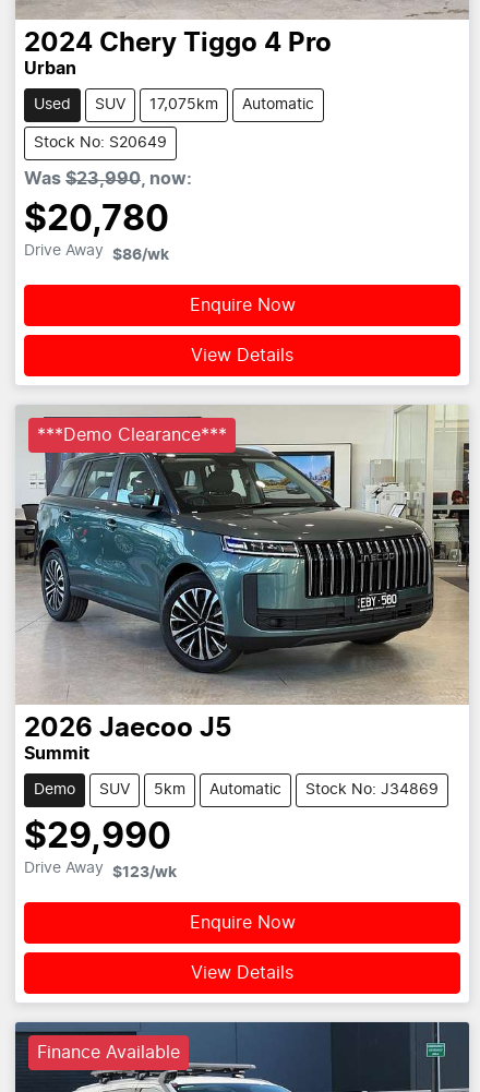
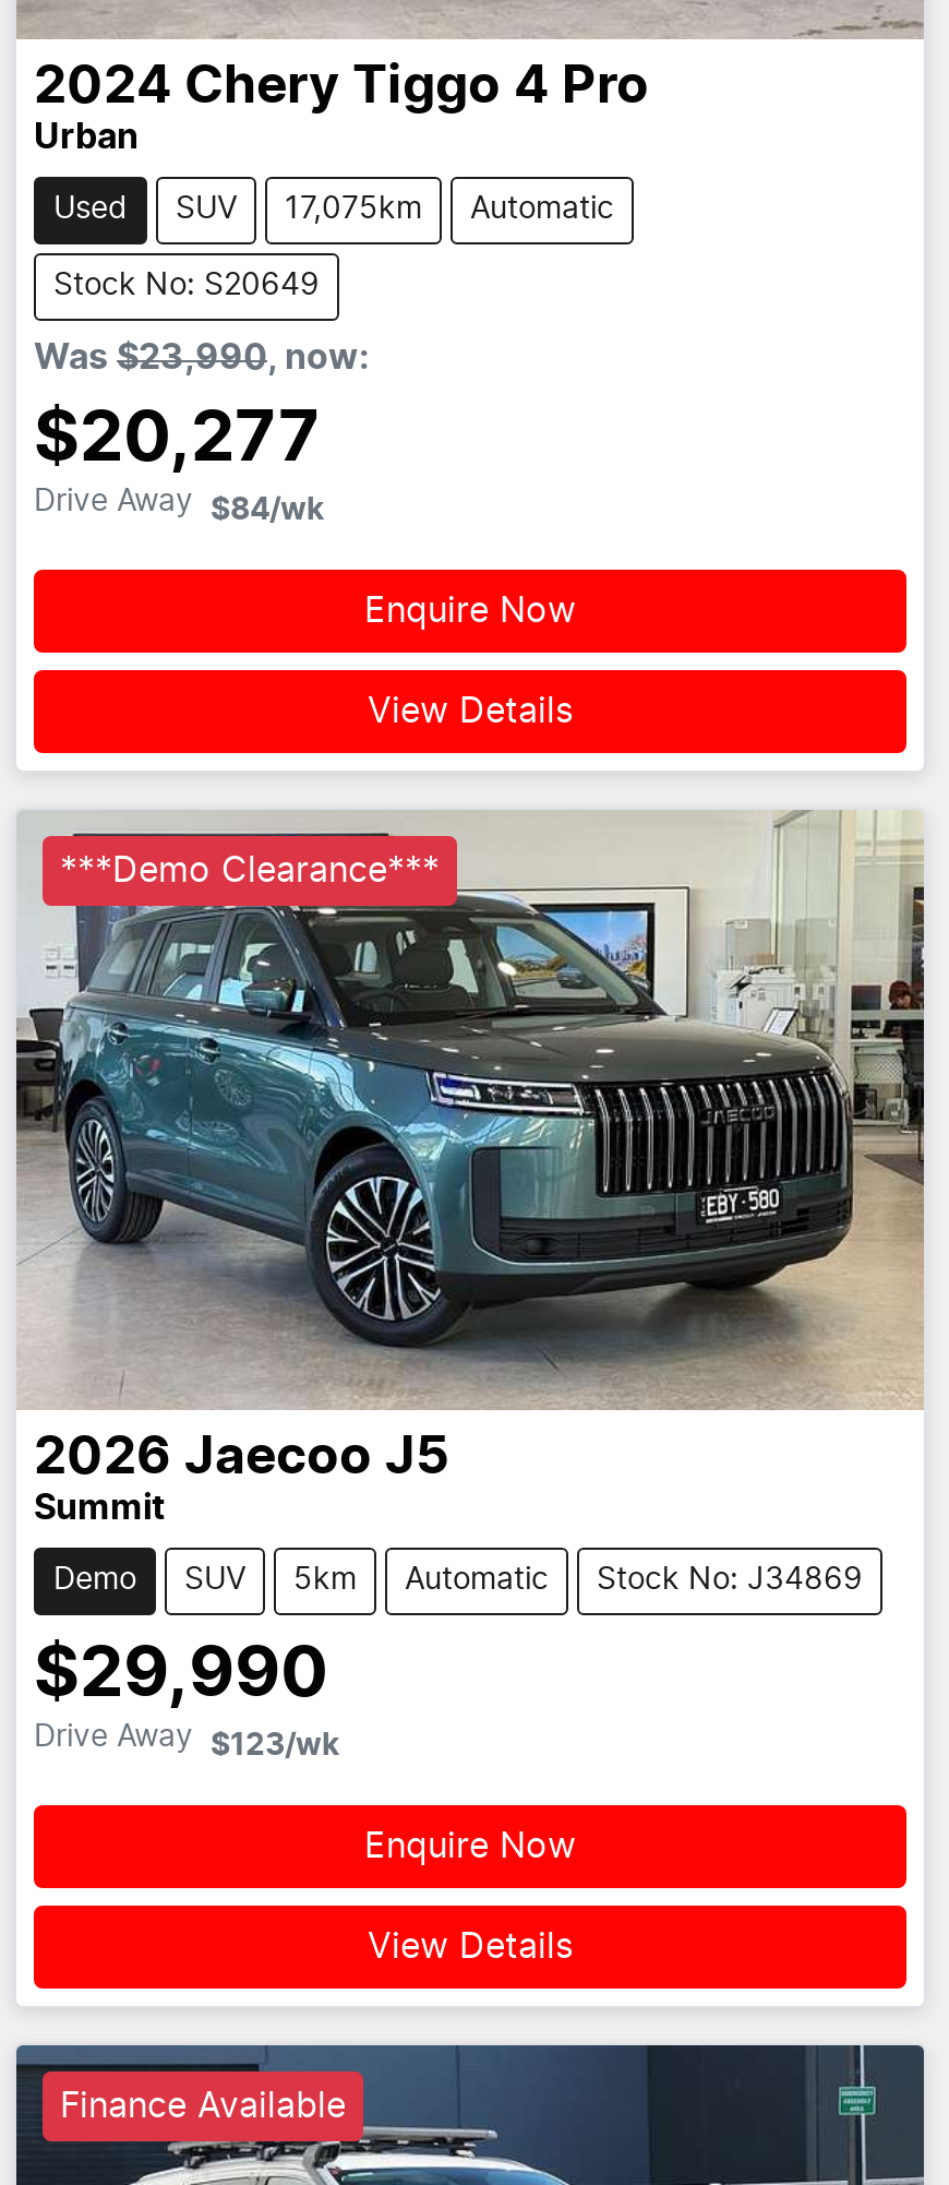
[24,202,169,237] $20,780 -> [34,404,320,474] $20,277
[24,243,169,263] Drive Away $86/wk -> [34,487,324,526] Drive Away $84/wk

